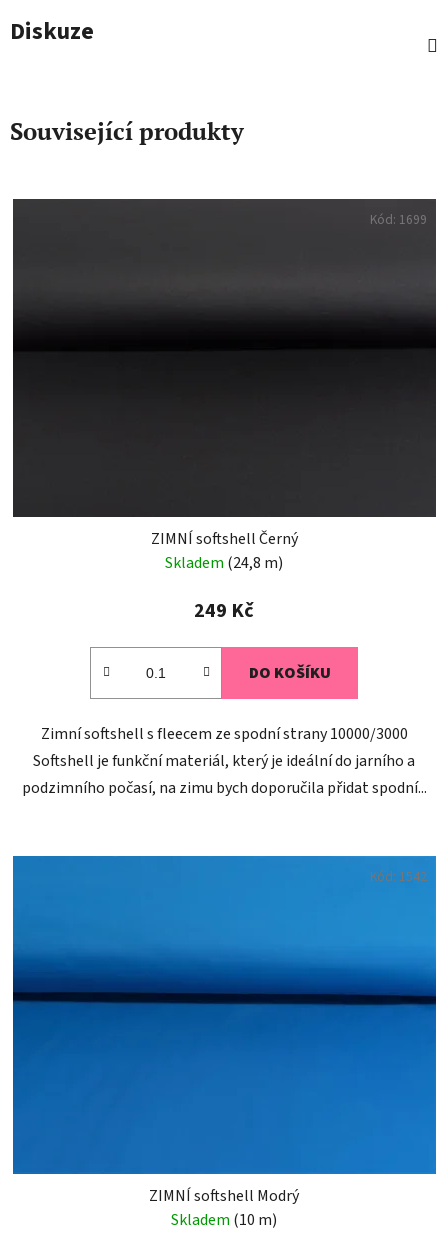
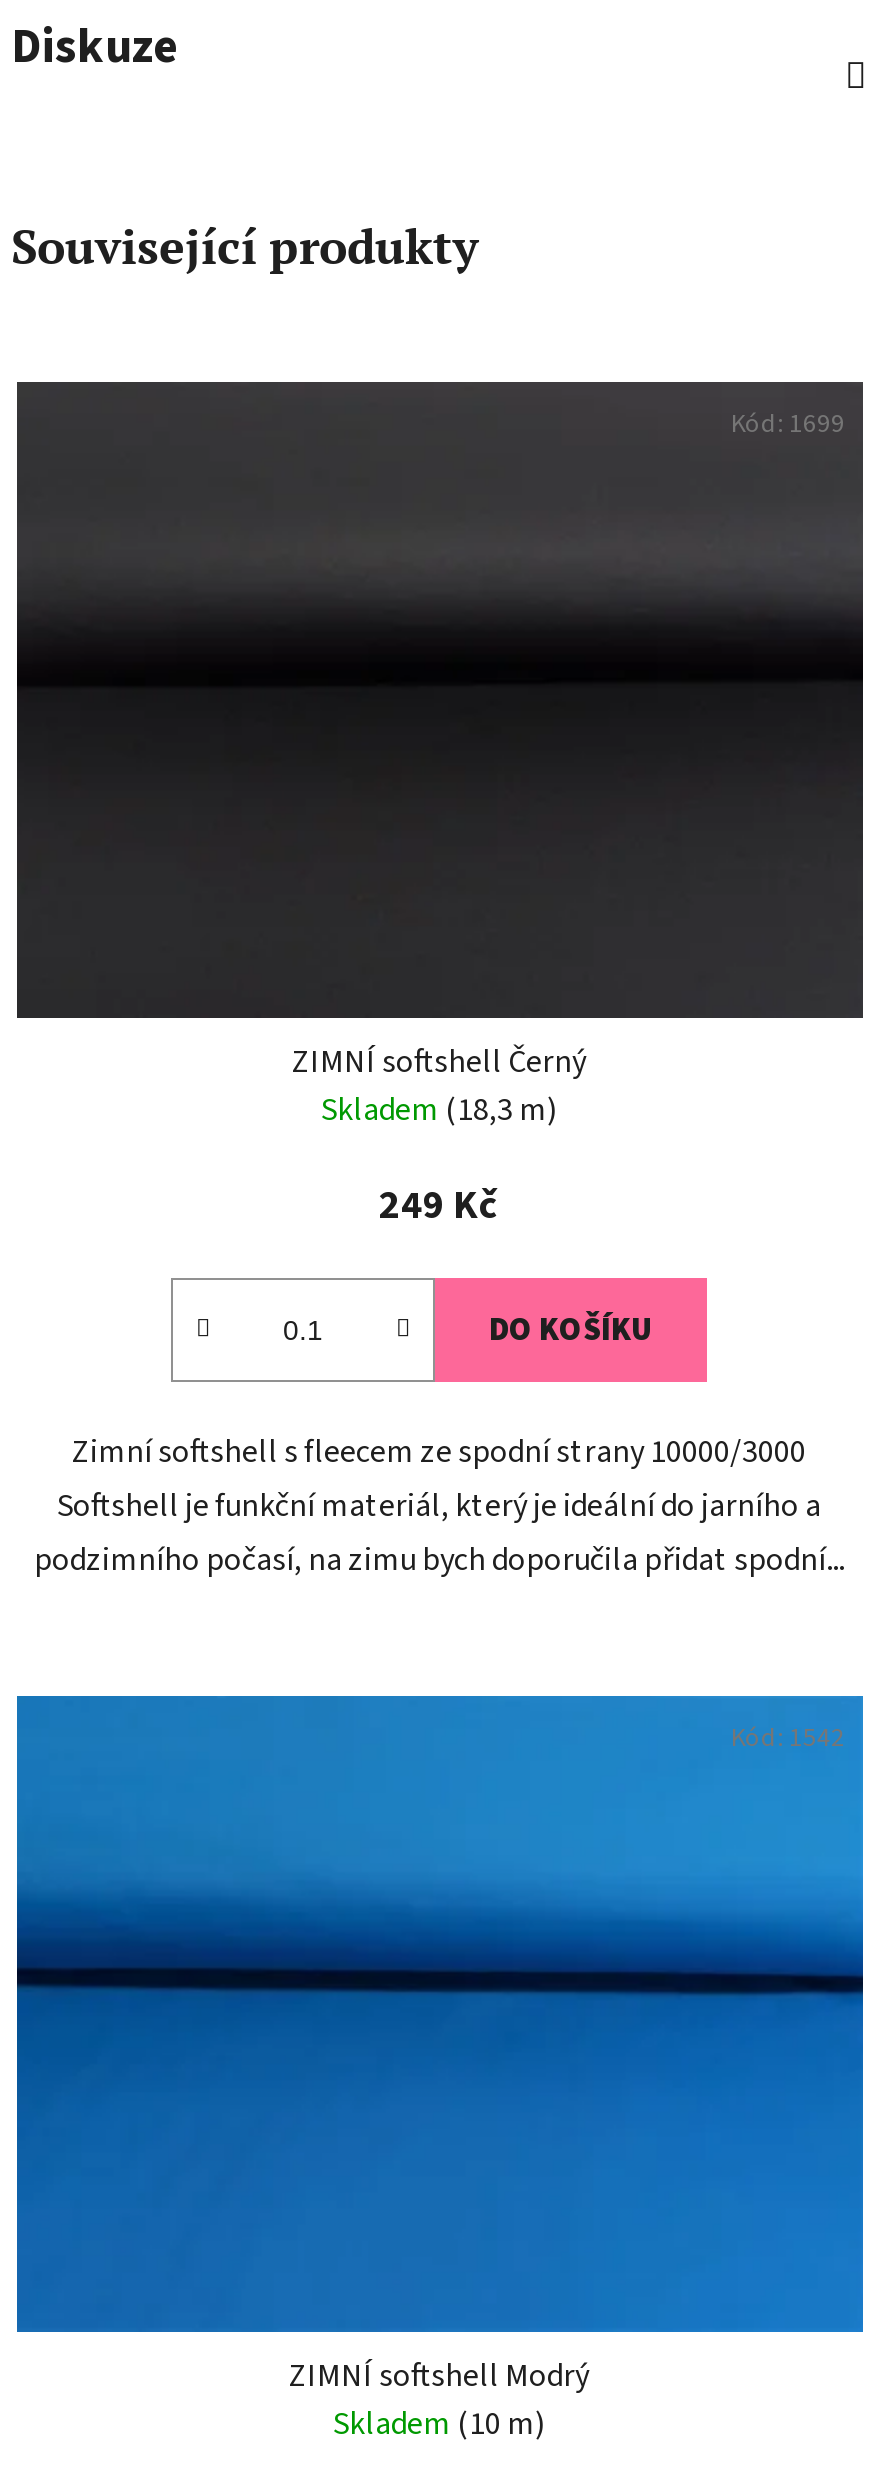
[165,552,283,574] Skladem (24,8 m) -> [321,1088,557,1132] Skladem (18,3 m)

